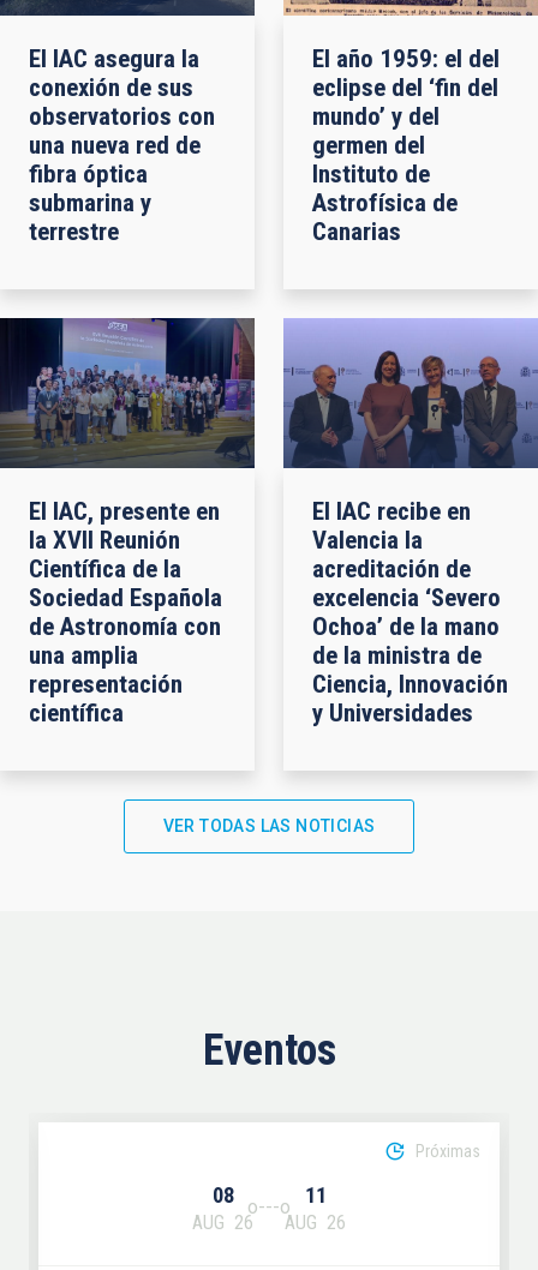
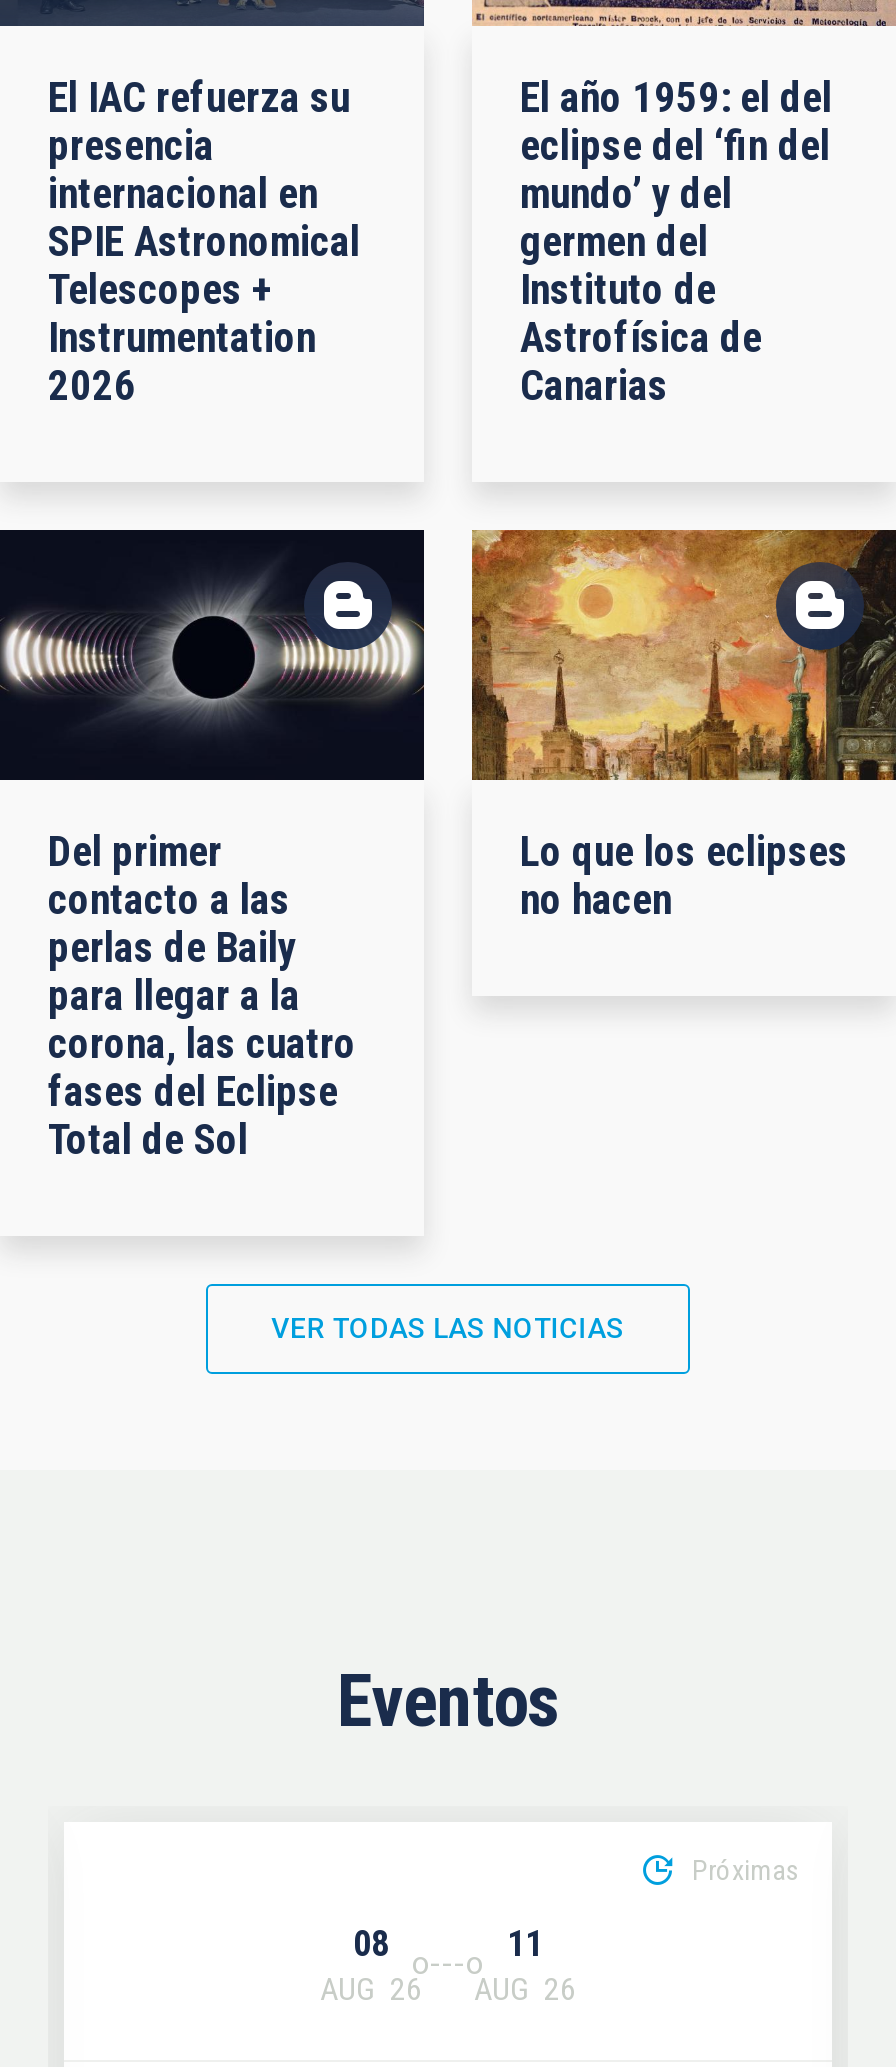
[29,45,215,246] El IAC asegura la | conexión de sus | observatorios con | una nueva red de | fibra óptica | submarina y | terrestre -> [48,75,360,411] El IAC refuerza su | presencia | internacional en | SPIE Astronomical | Telescopes + | Instrumentation | 2026
[4,317,255,727] [image] | El IAC, presente en | la XVII Reunión | Científica de la | Sociedad Española | de Astronomía con | una amplia | representación | científica -> [6,528,424,1164] [image] | Del primer | contacto a las | perlas de Baily | para llegar a la | corona, las cuatro | fases del Eclipse | Total de Sol
[282,318,534,727] [image] | El IAC recibe en | Valencia la | acreditación de | excelencia ‘Severo | Ochoa’ de la mano | de la ministra de | Ciencia, Innovación | y Universidades -> [470,528,890,924] [image] | Lo que los eclipses | no hacen

